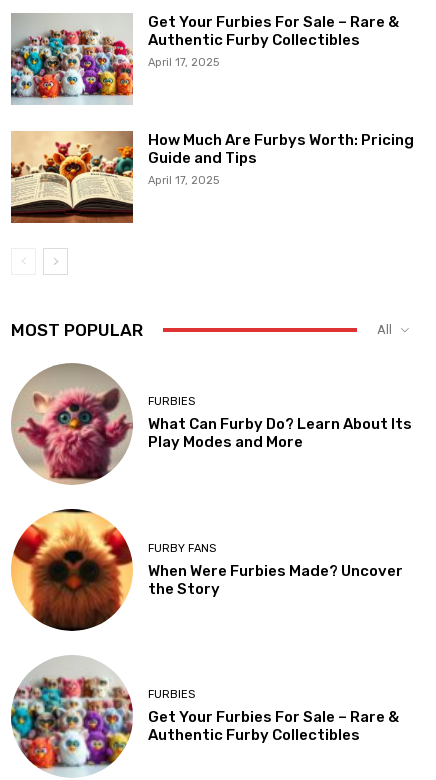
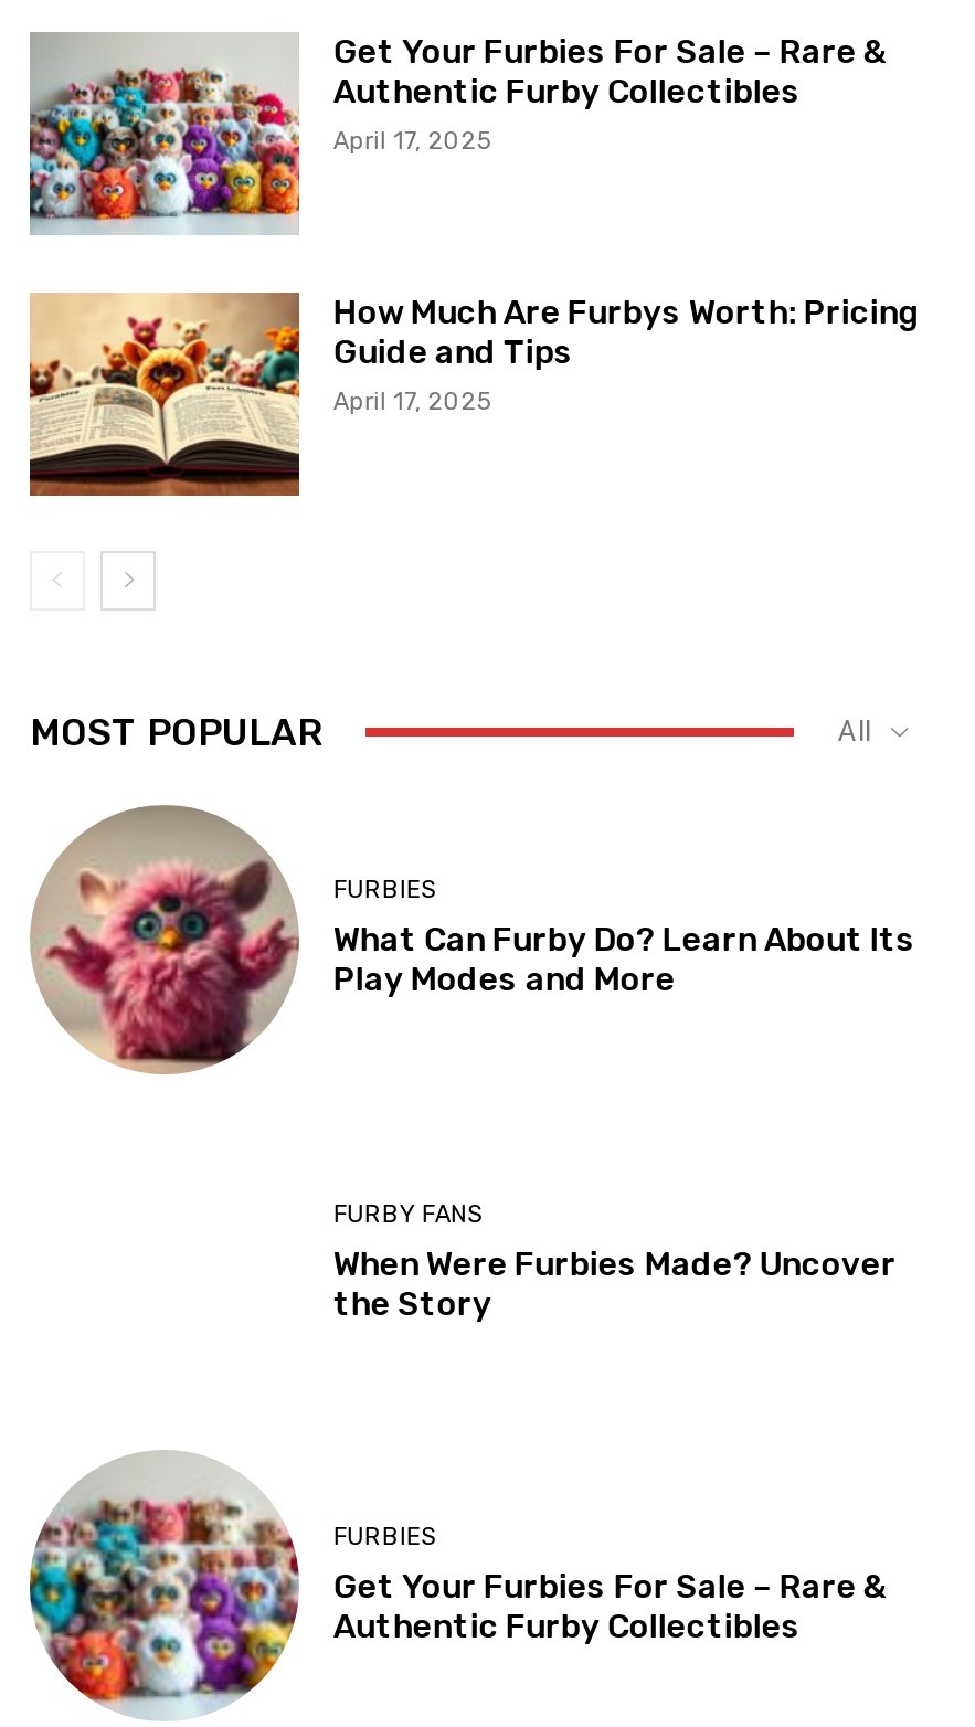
[10,508,134,632] [image] -> none

